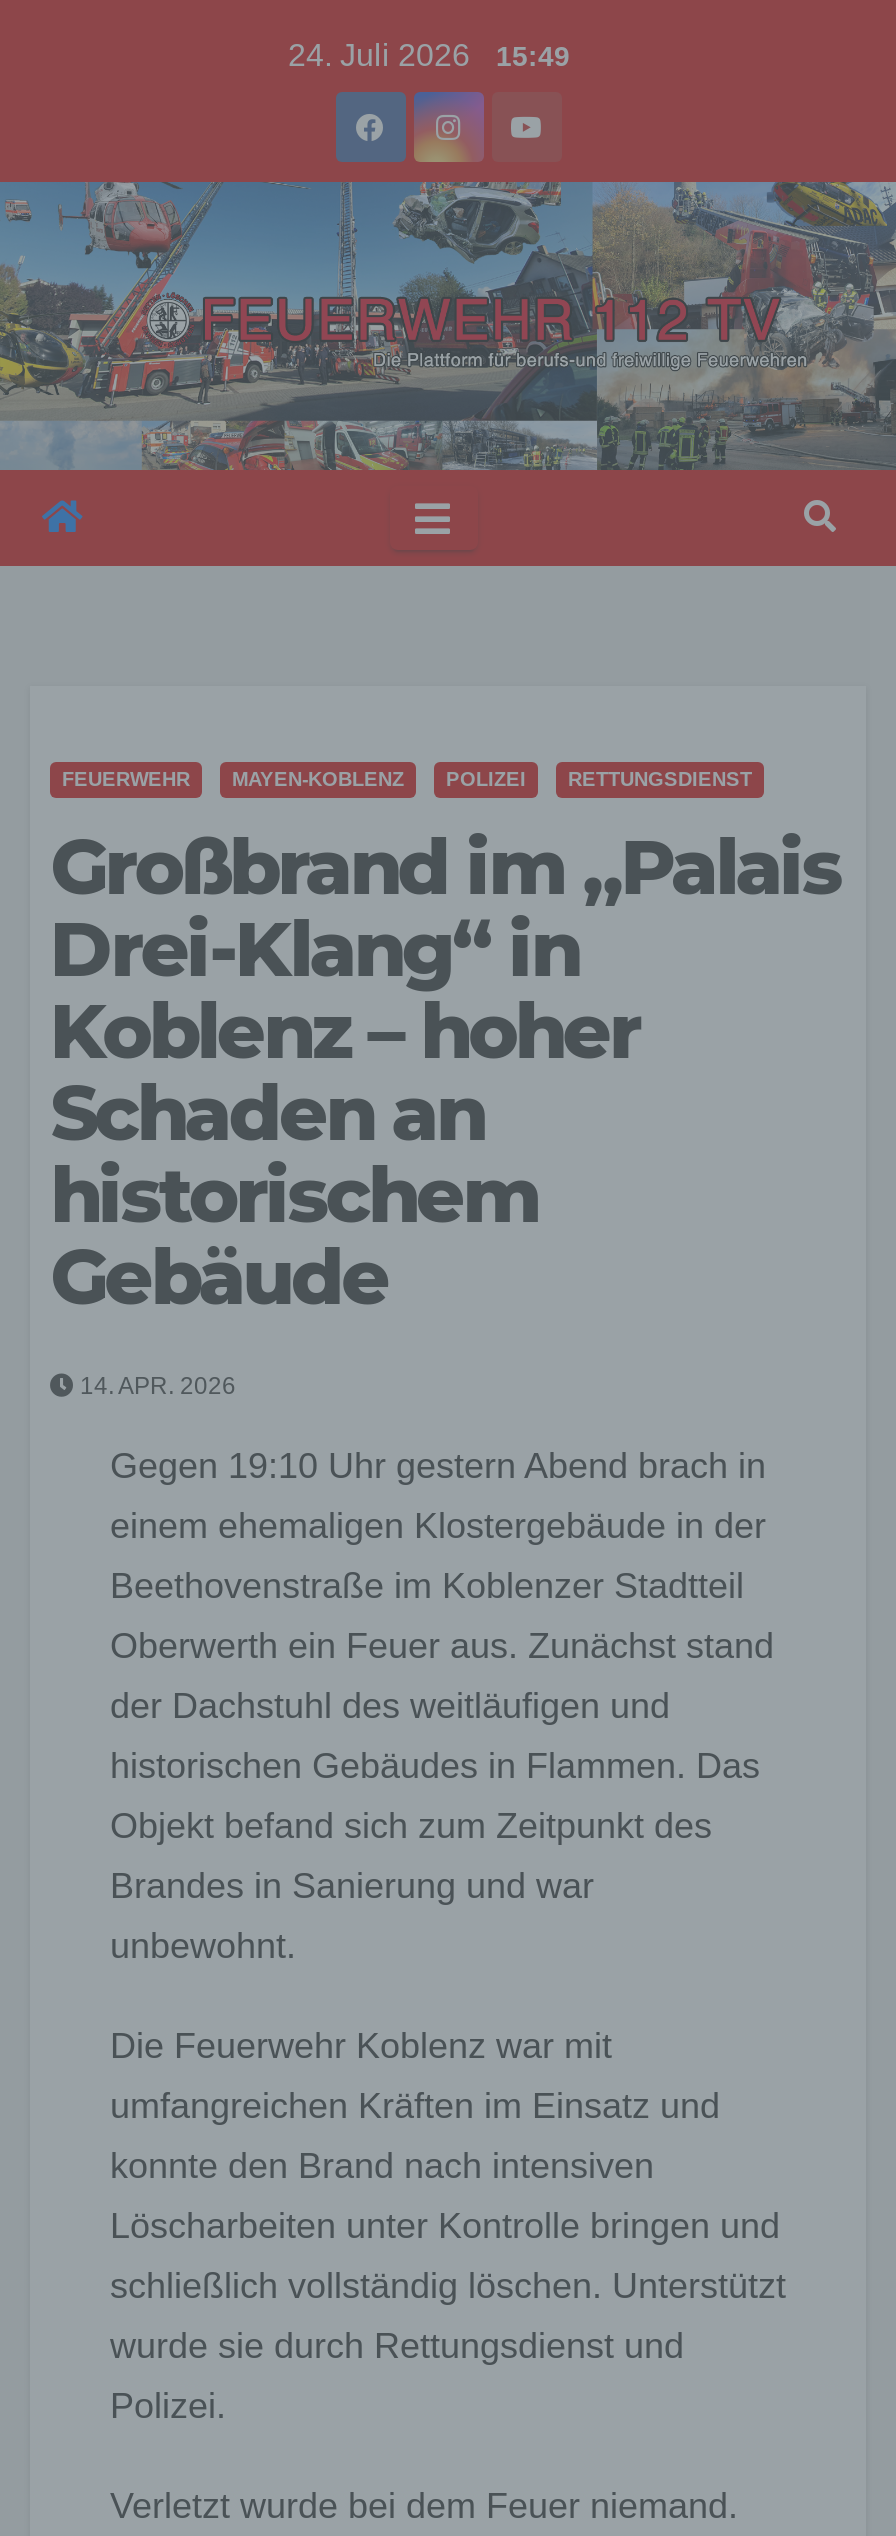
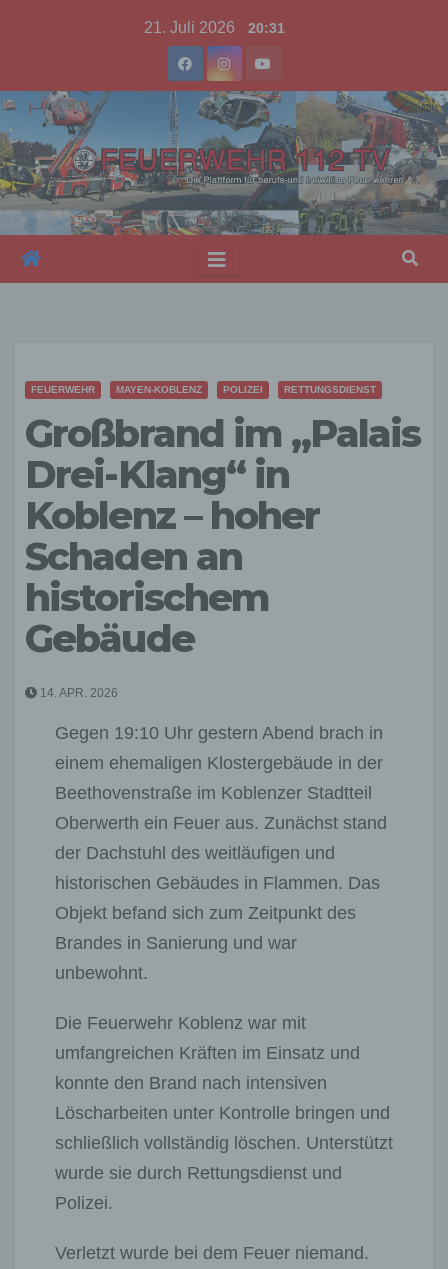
[288,38,570,72] 24. Juli 2026 15:49 -> [144,19,285,36] 21. Juli 2026 20:31

